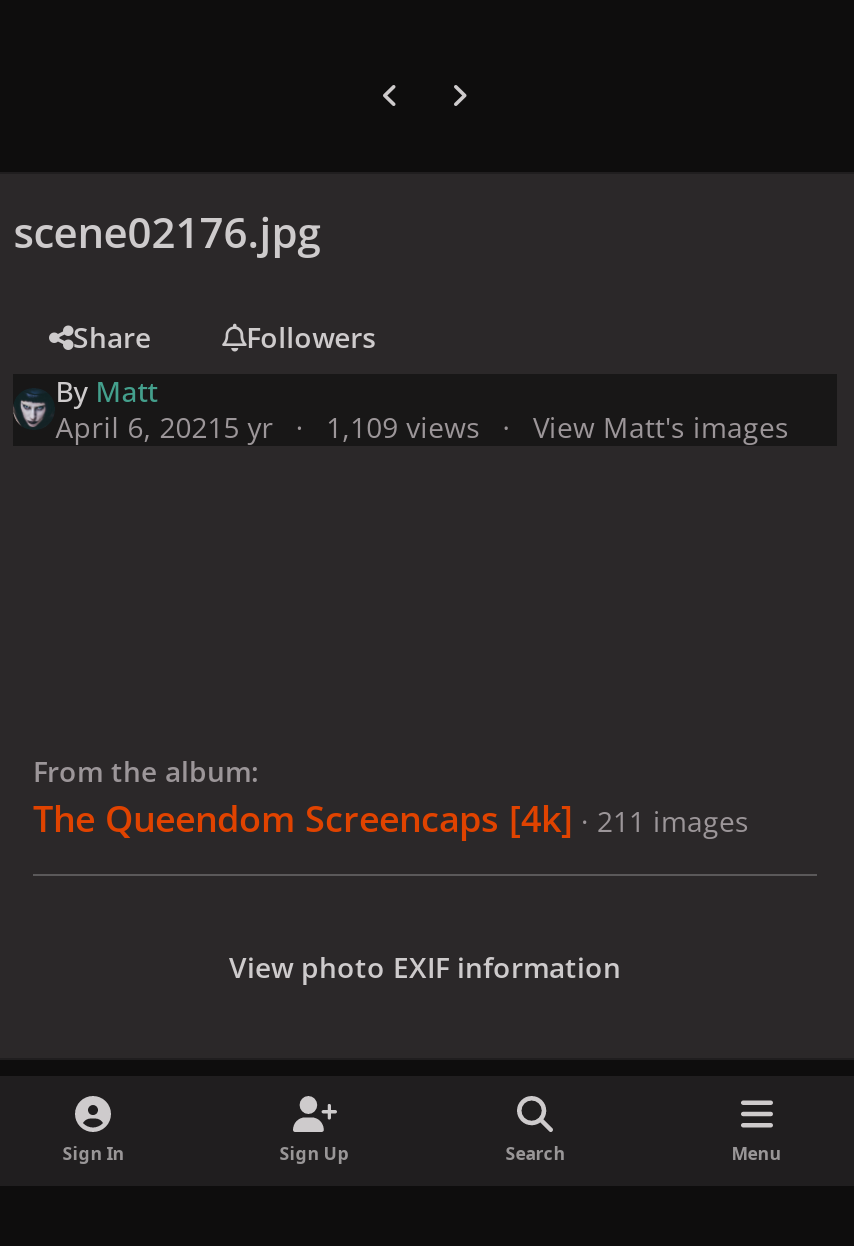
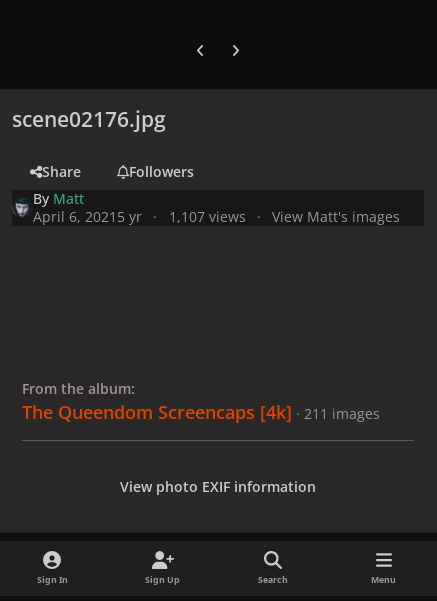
[55,407,789,445] April 6, 2021 5 yr 1,109 views View Matt's images -> [33,206,400,225] April 6, 2021 5 yr 1,107 views View Matt's images

